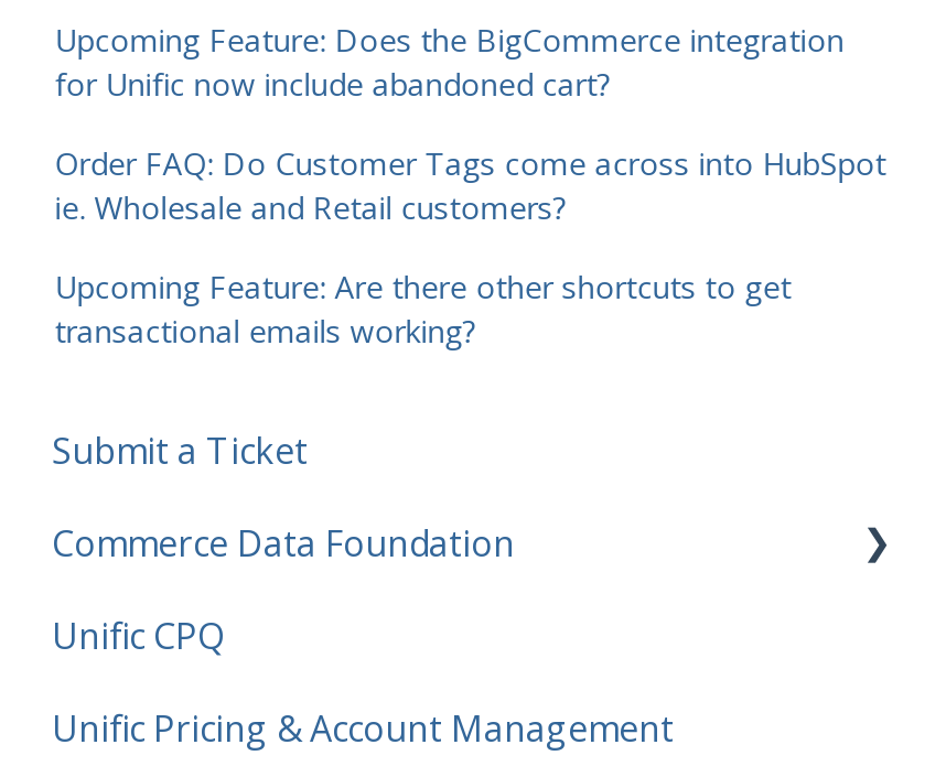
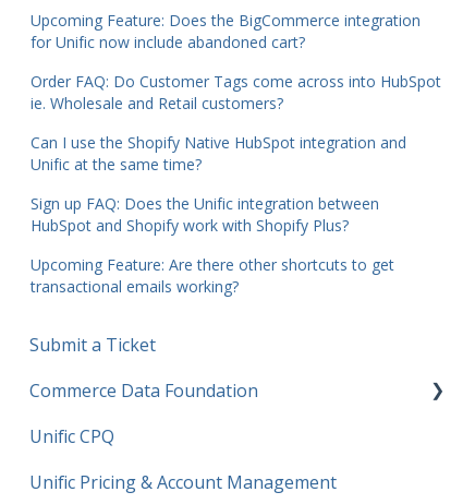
none -> [31,132,407,235] Can I use the Shopify Native HubSpot integration and | Unific at the same time? | Sign up FAQ: Does the Unific integration between | HubSpot and Shopify work with Shopify Plus?

